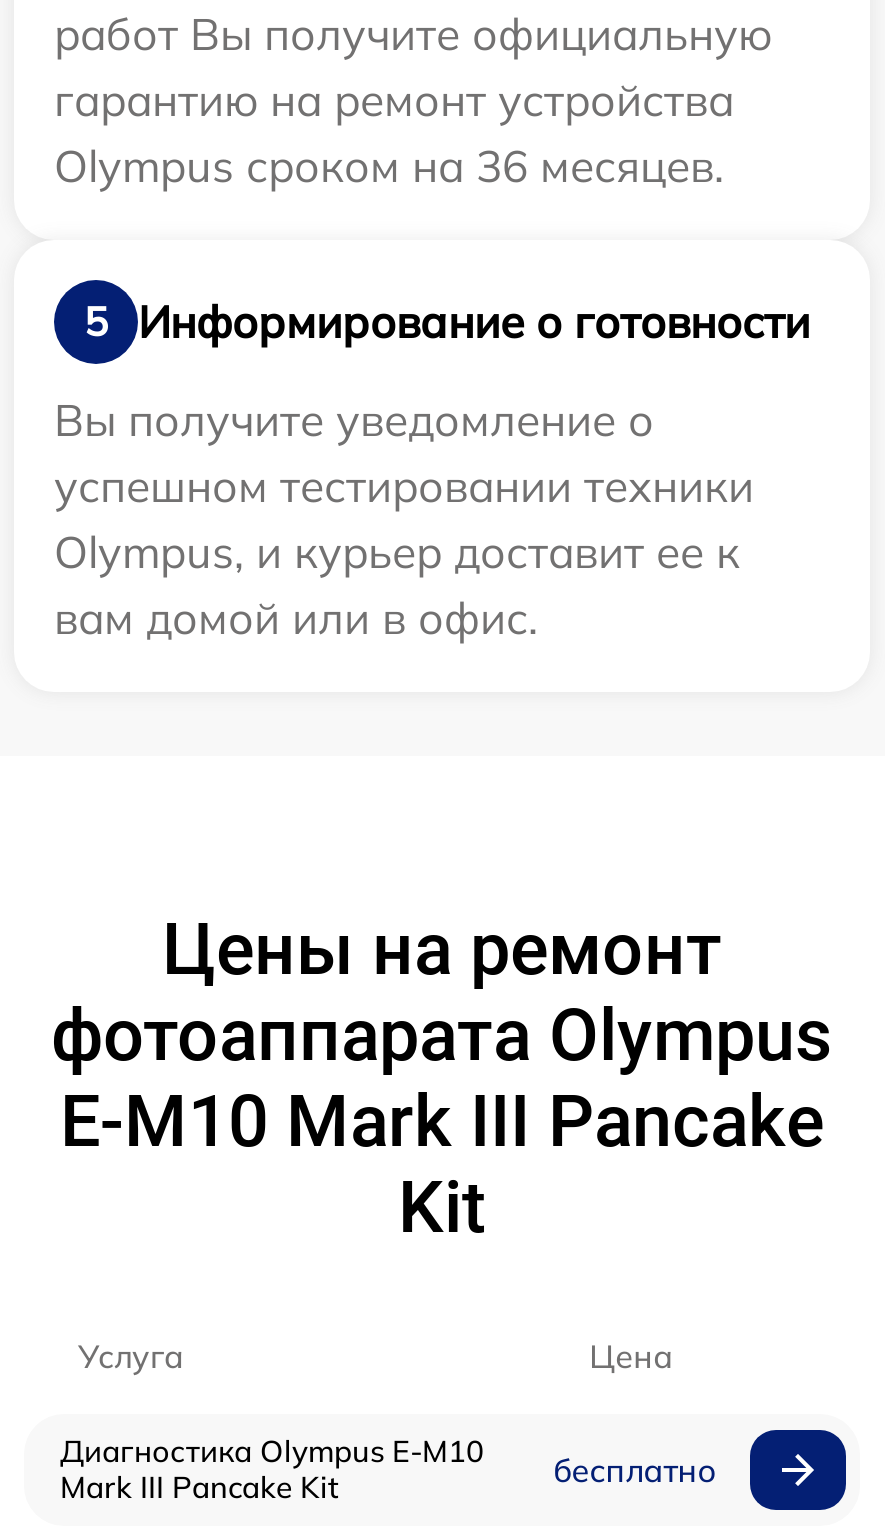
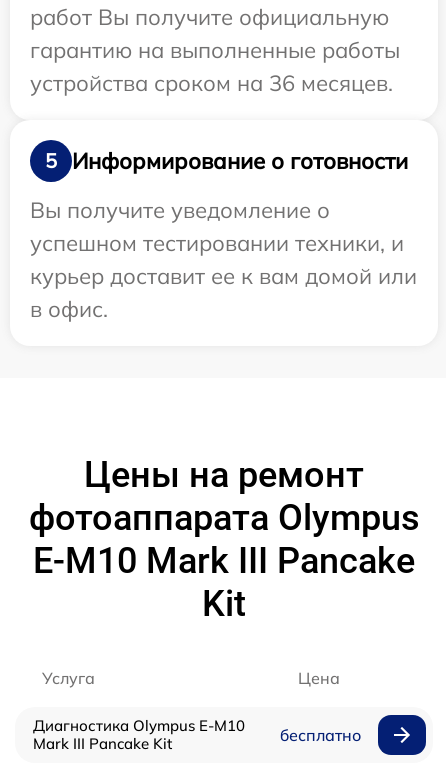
[54,73,734,129] гарантию на ремонт устройства -> [30,36,400,64] гарантию на выполненные работы
[54,139,724,195] Olympus сроком на 36 месяцев. -> [30,69,393,97] устройства сроком на 36 месяцев.
[54,459,754,647] успешном тестировании техники | Olympus, и курьер доставит ее к | вам домой или в офис. -> [30,229,417,323] успешном тестировании техники, и | курьер доставит ее к вам домой или | в офис.

